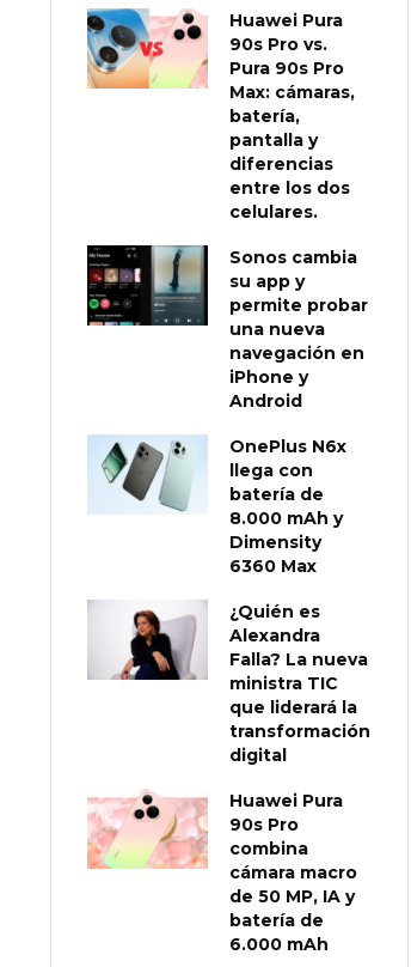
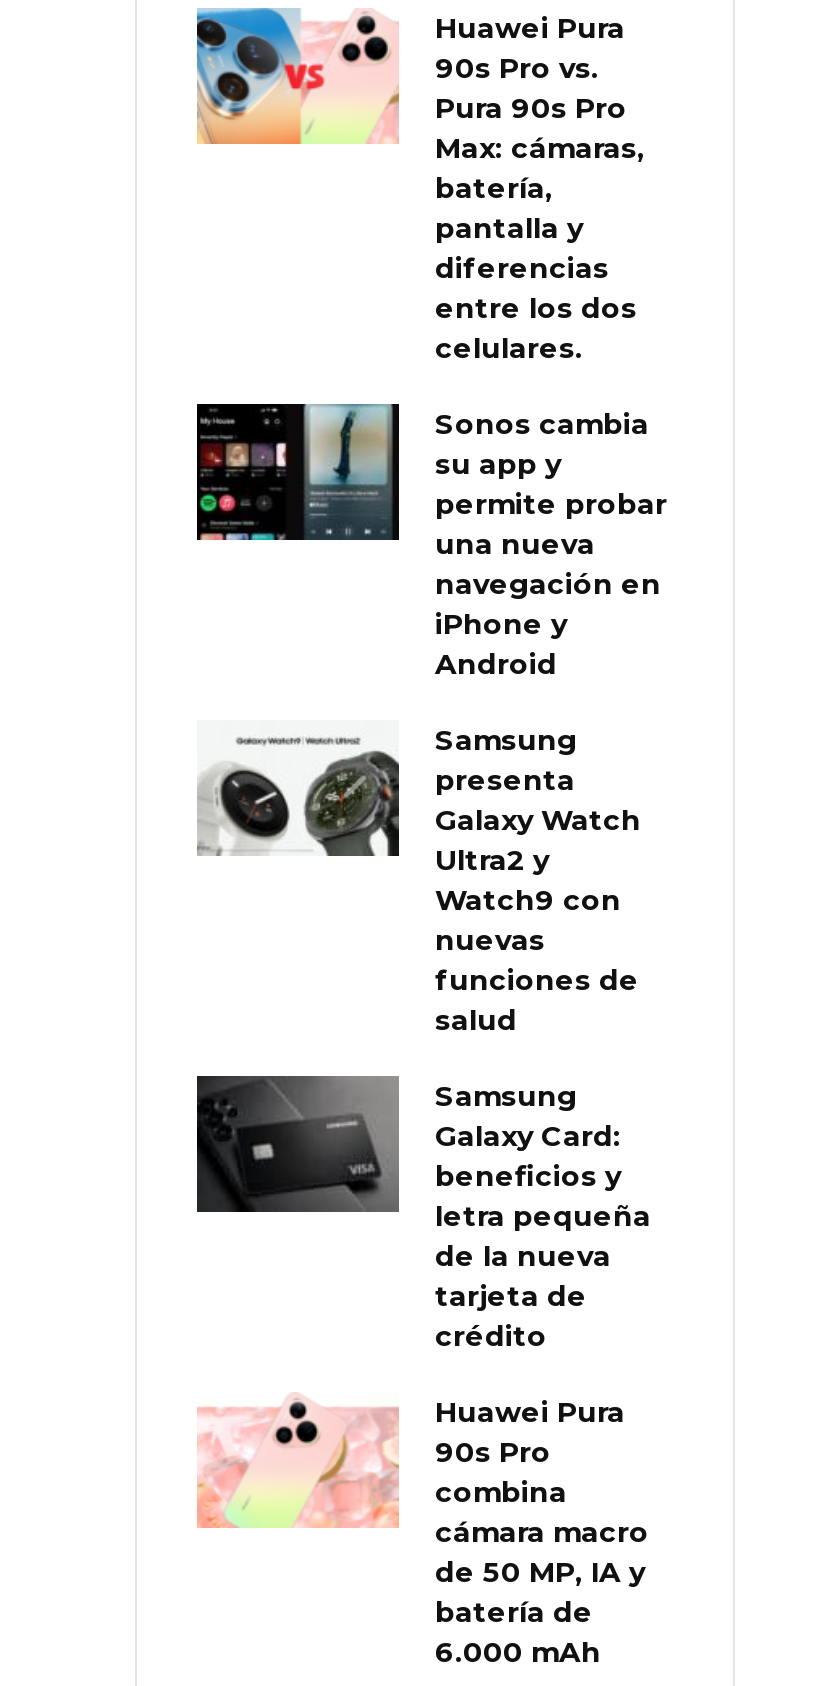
[88,436,346,577] [image] | OnePlus N6x | llega con | batería de | 8.000 mAh y | Dimensity | 6360 Max -> [197,723,641,1039] [image] | Samsung | presenta | Galaxy Watch | Ultra2 y | Watch9 con | nuevas | funciones de | salud
[87,600,370,766] [image] | ¿Quién es | Alexandra | Falla? La nueva | ministra TIC | que liderará la | transformación | digital -> [195,1073,651,1355] [image] | Samsung | Galaxy Card: | beneficios y | letra pequeña | de la nueva | tarjeta de | crédito

